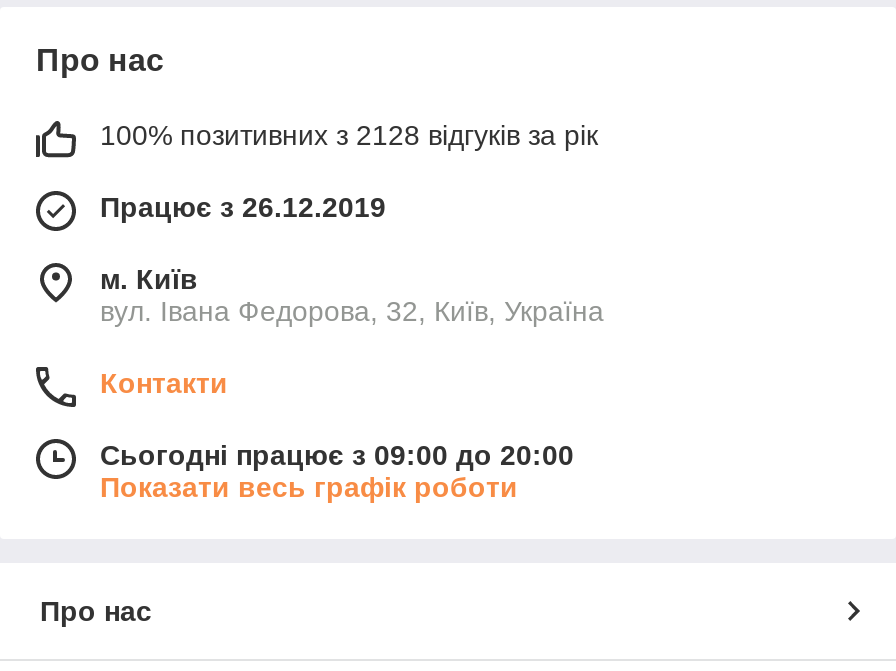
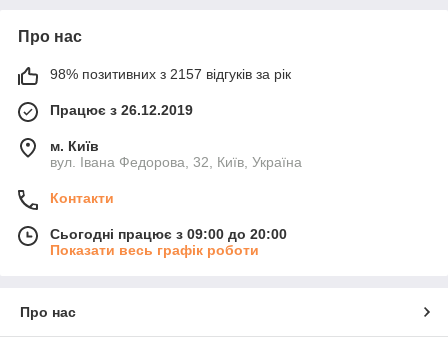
[100,119,598,151] 100% позитивних з 2128 відгуків за рік -> [50,66,291,82] 98% позитивних з 2157 відгуків за рік

